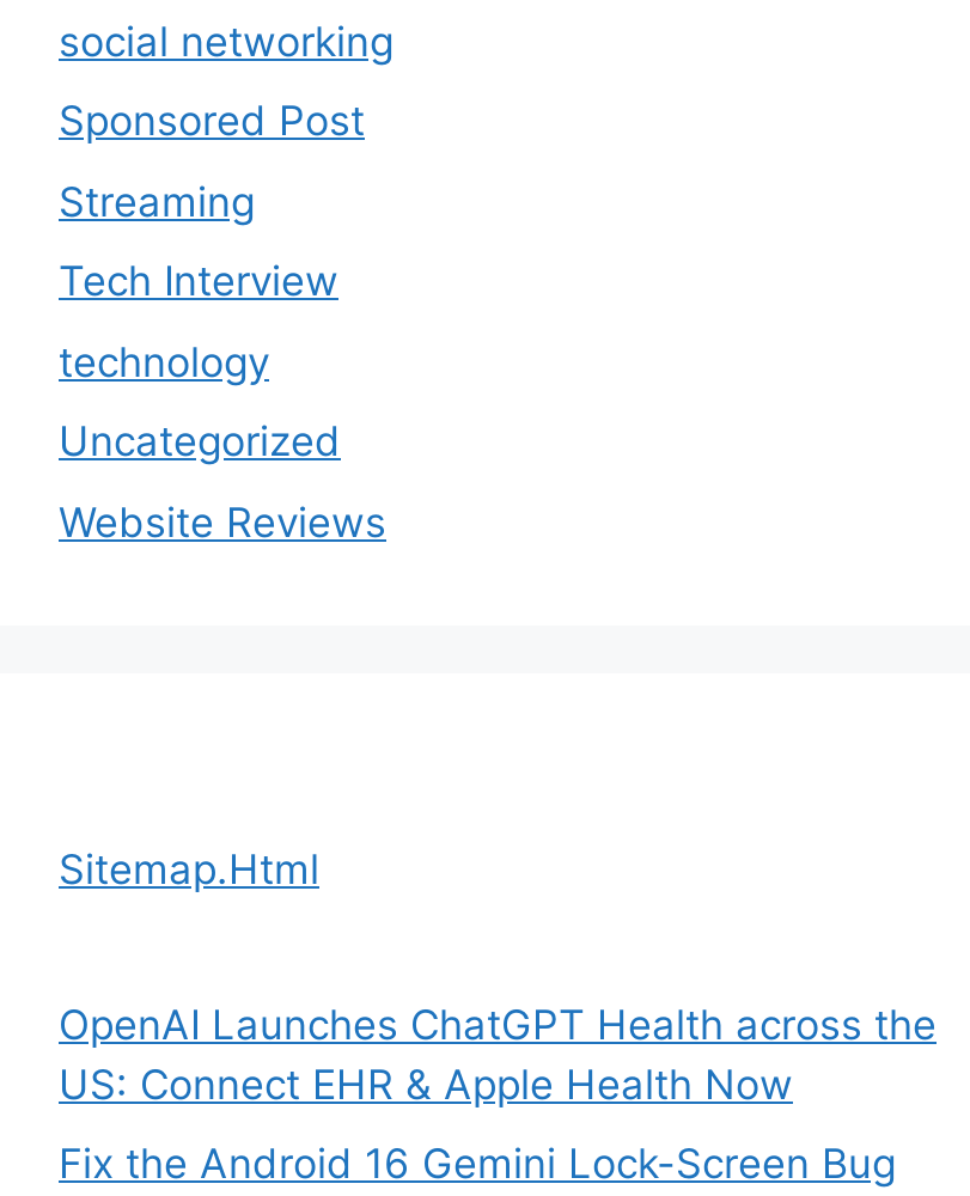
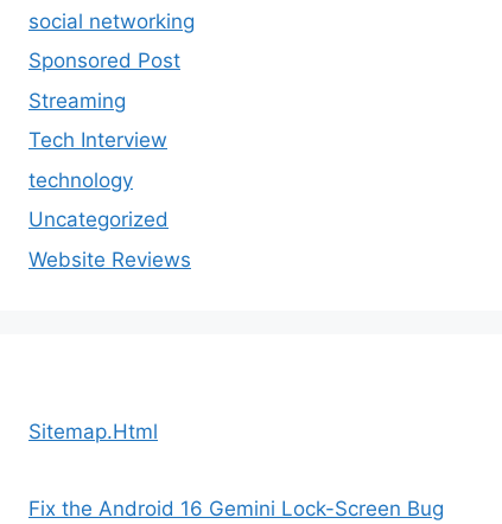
[59,1001,937,1108] OpenAI Launches ChatGPT Health across the | US: Connect EHR & Apple Health Now -> none

